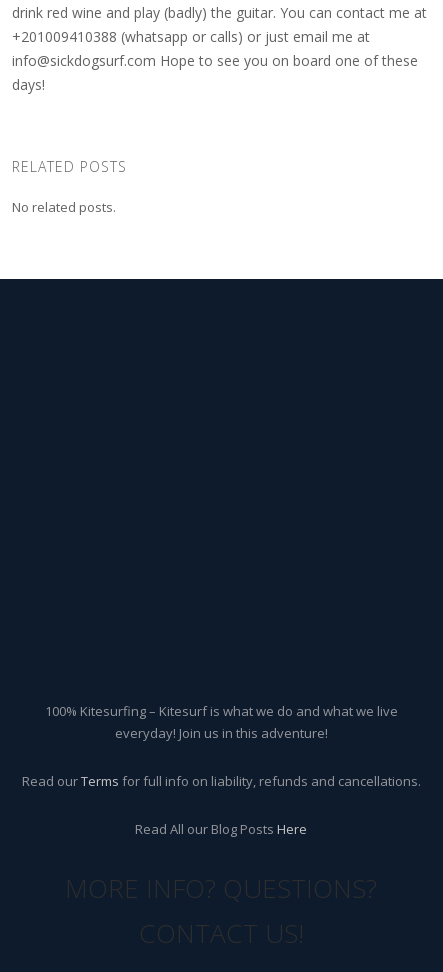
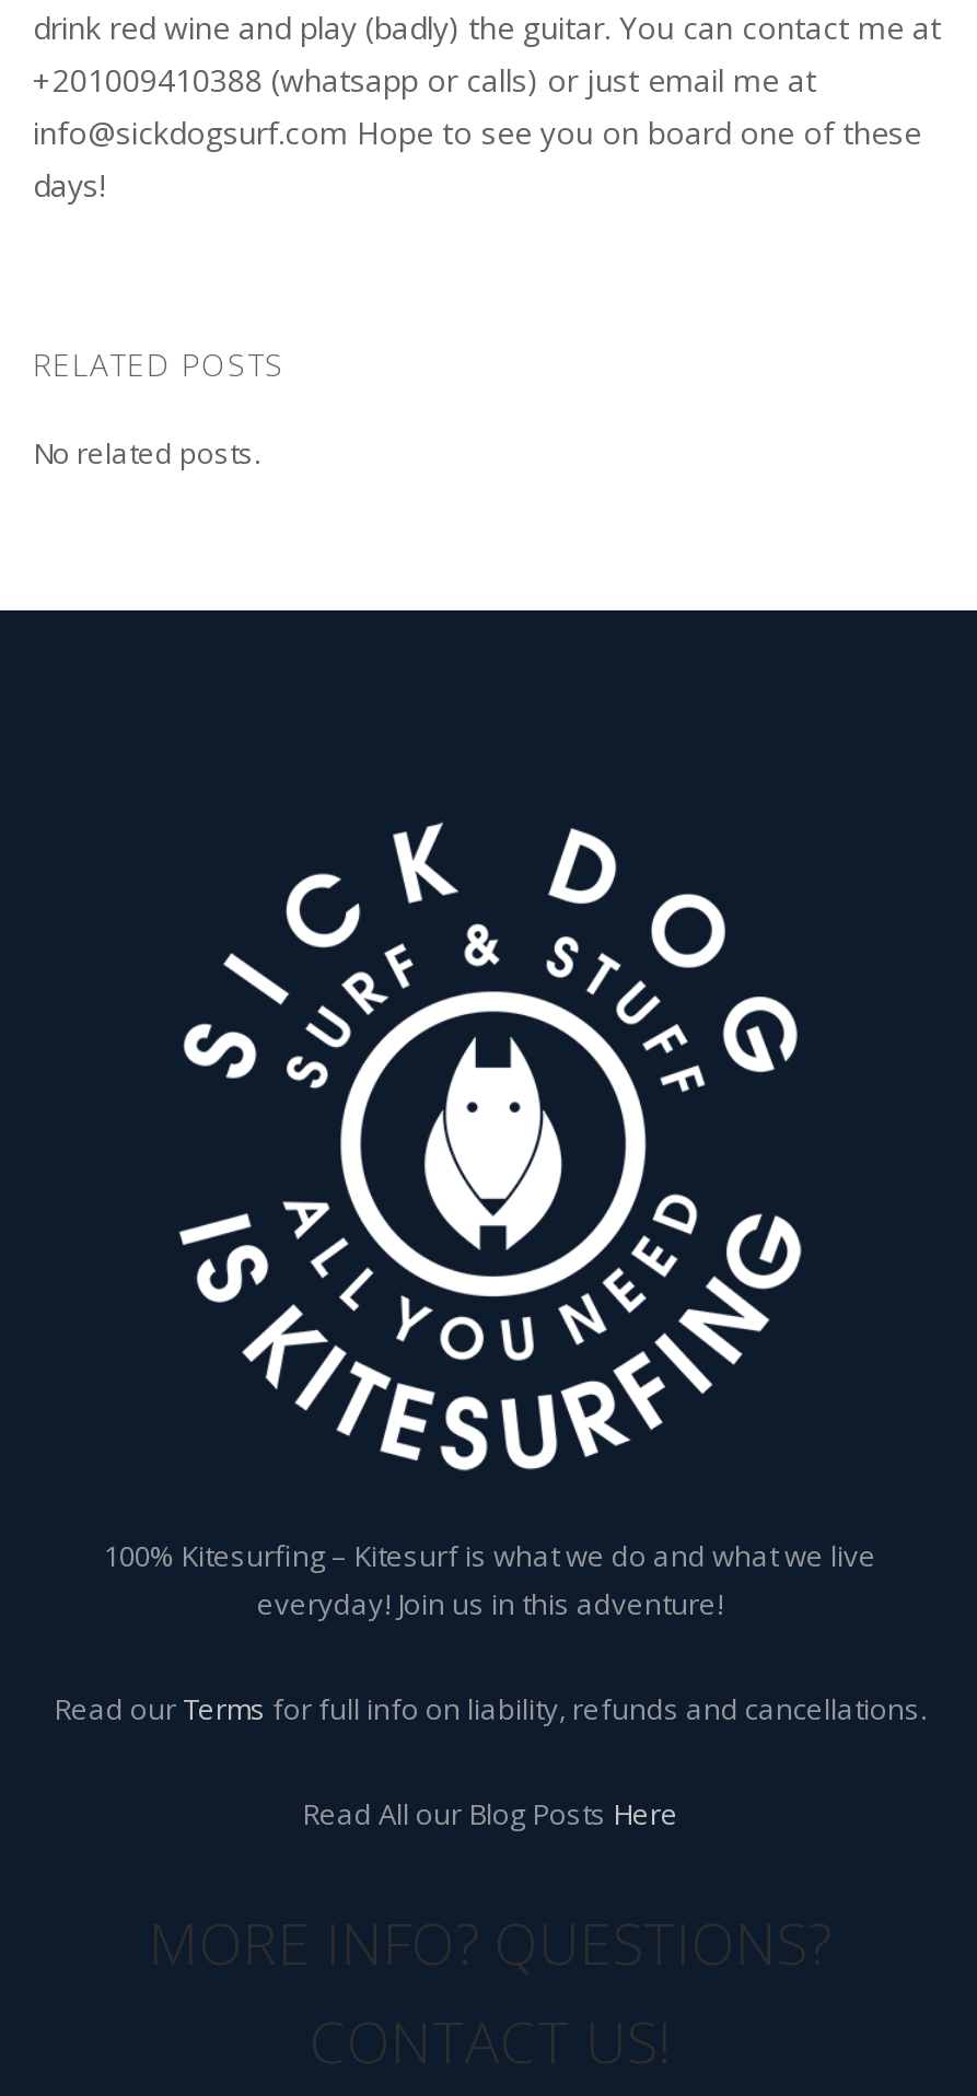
none -> [177,820,803,1472] [image]

